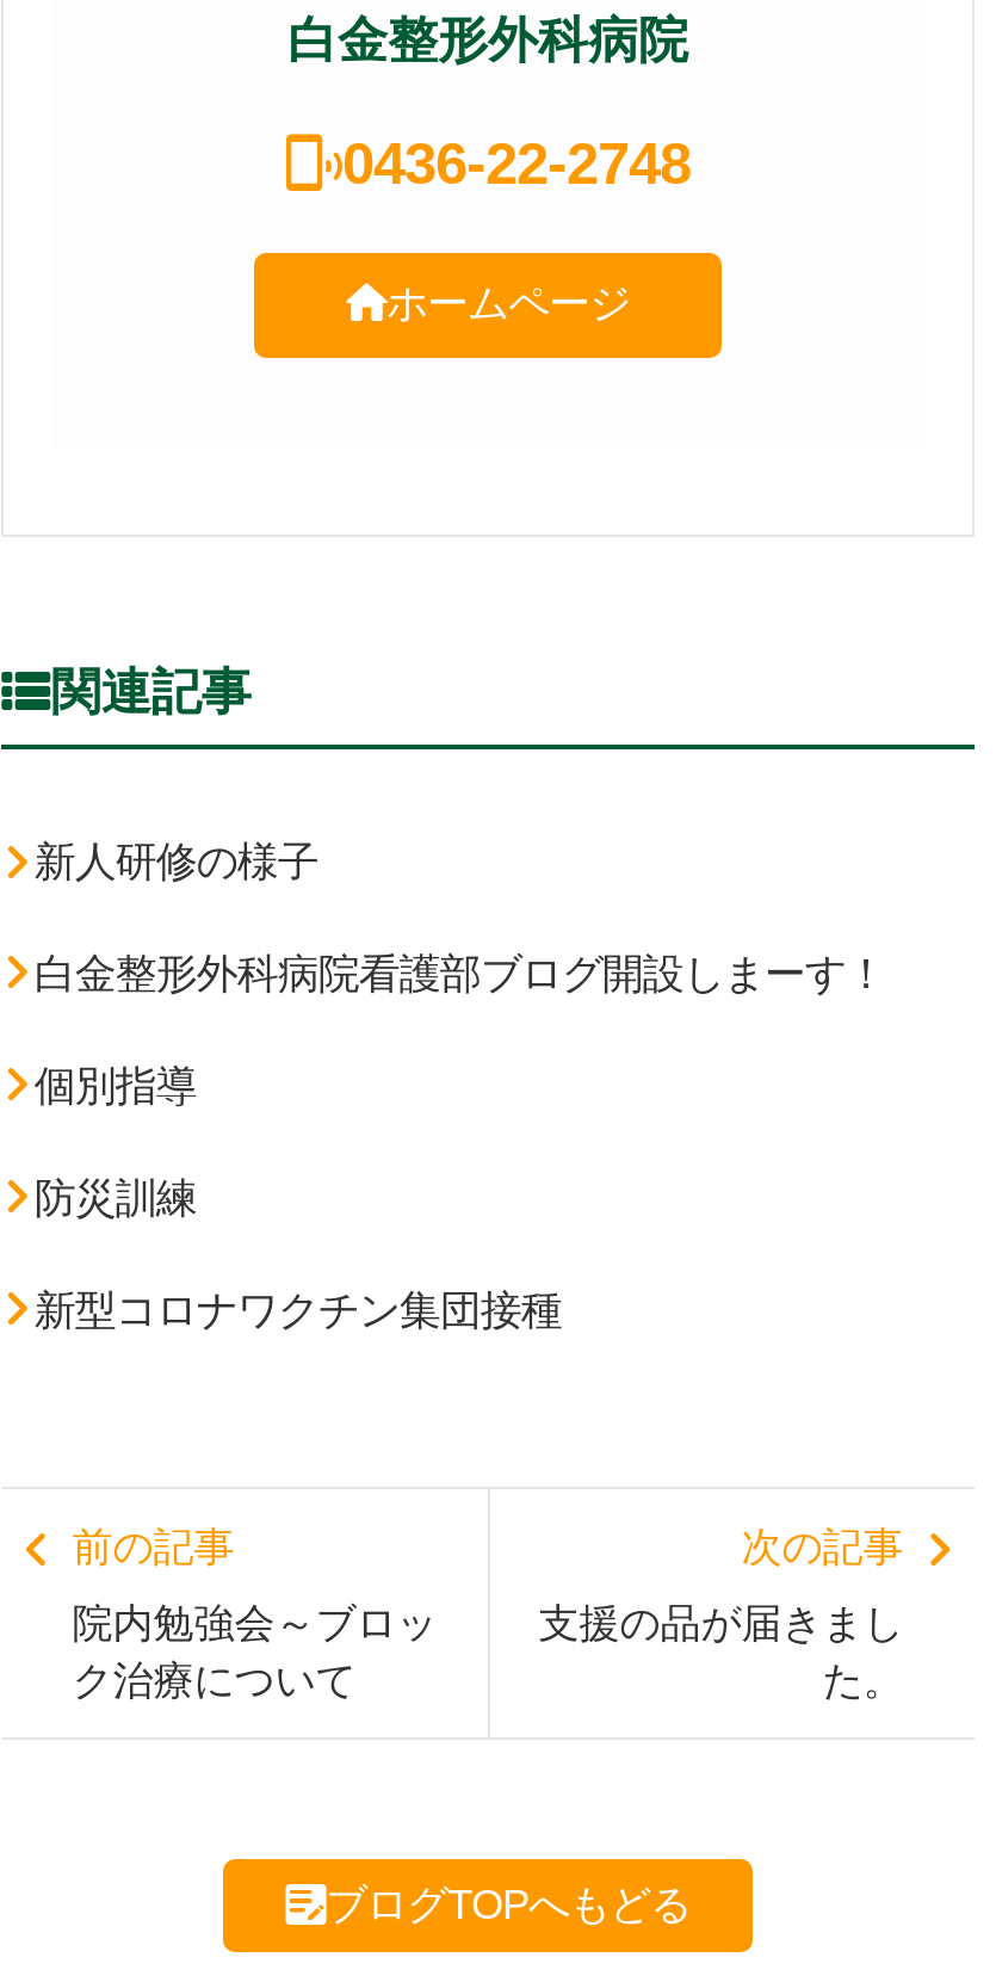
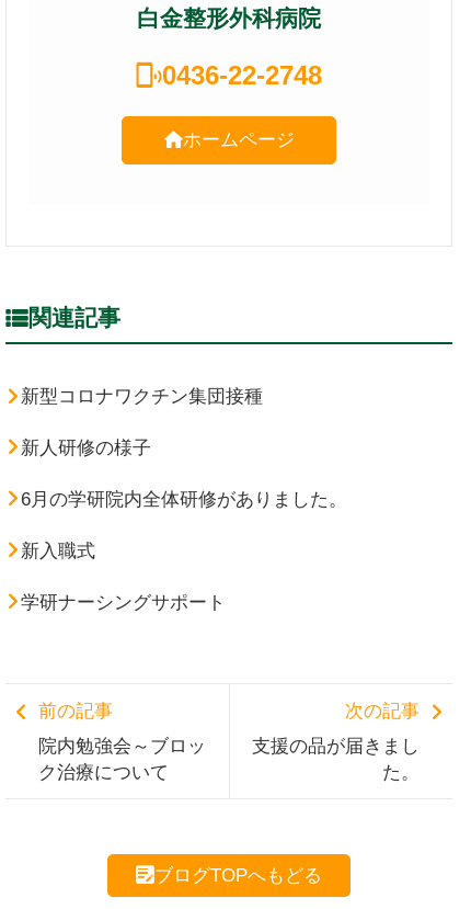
moved [34,839,318,886] -> [21,437,151,459]: 新人研修の様子
[34,951,886,1222] 白金整形外科病院看護部ブログ開設しまーす！ | 個別指導 | 防災訓練 -> none
moved [34,1286,562,1334] -> [21,385,263,407]: 新型コロナワクチン集団接種
none -> [21,488,347,613] 6月の学研院内全体研修がありました。 | 新入職式 | 学研ナーシングサポート

